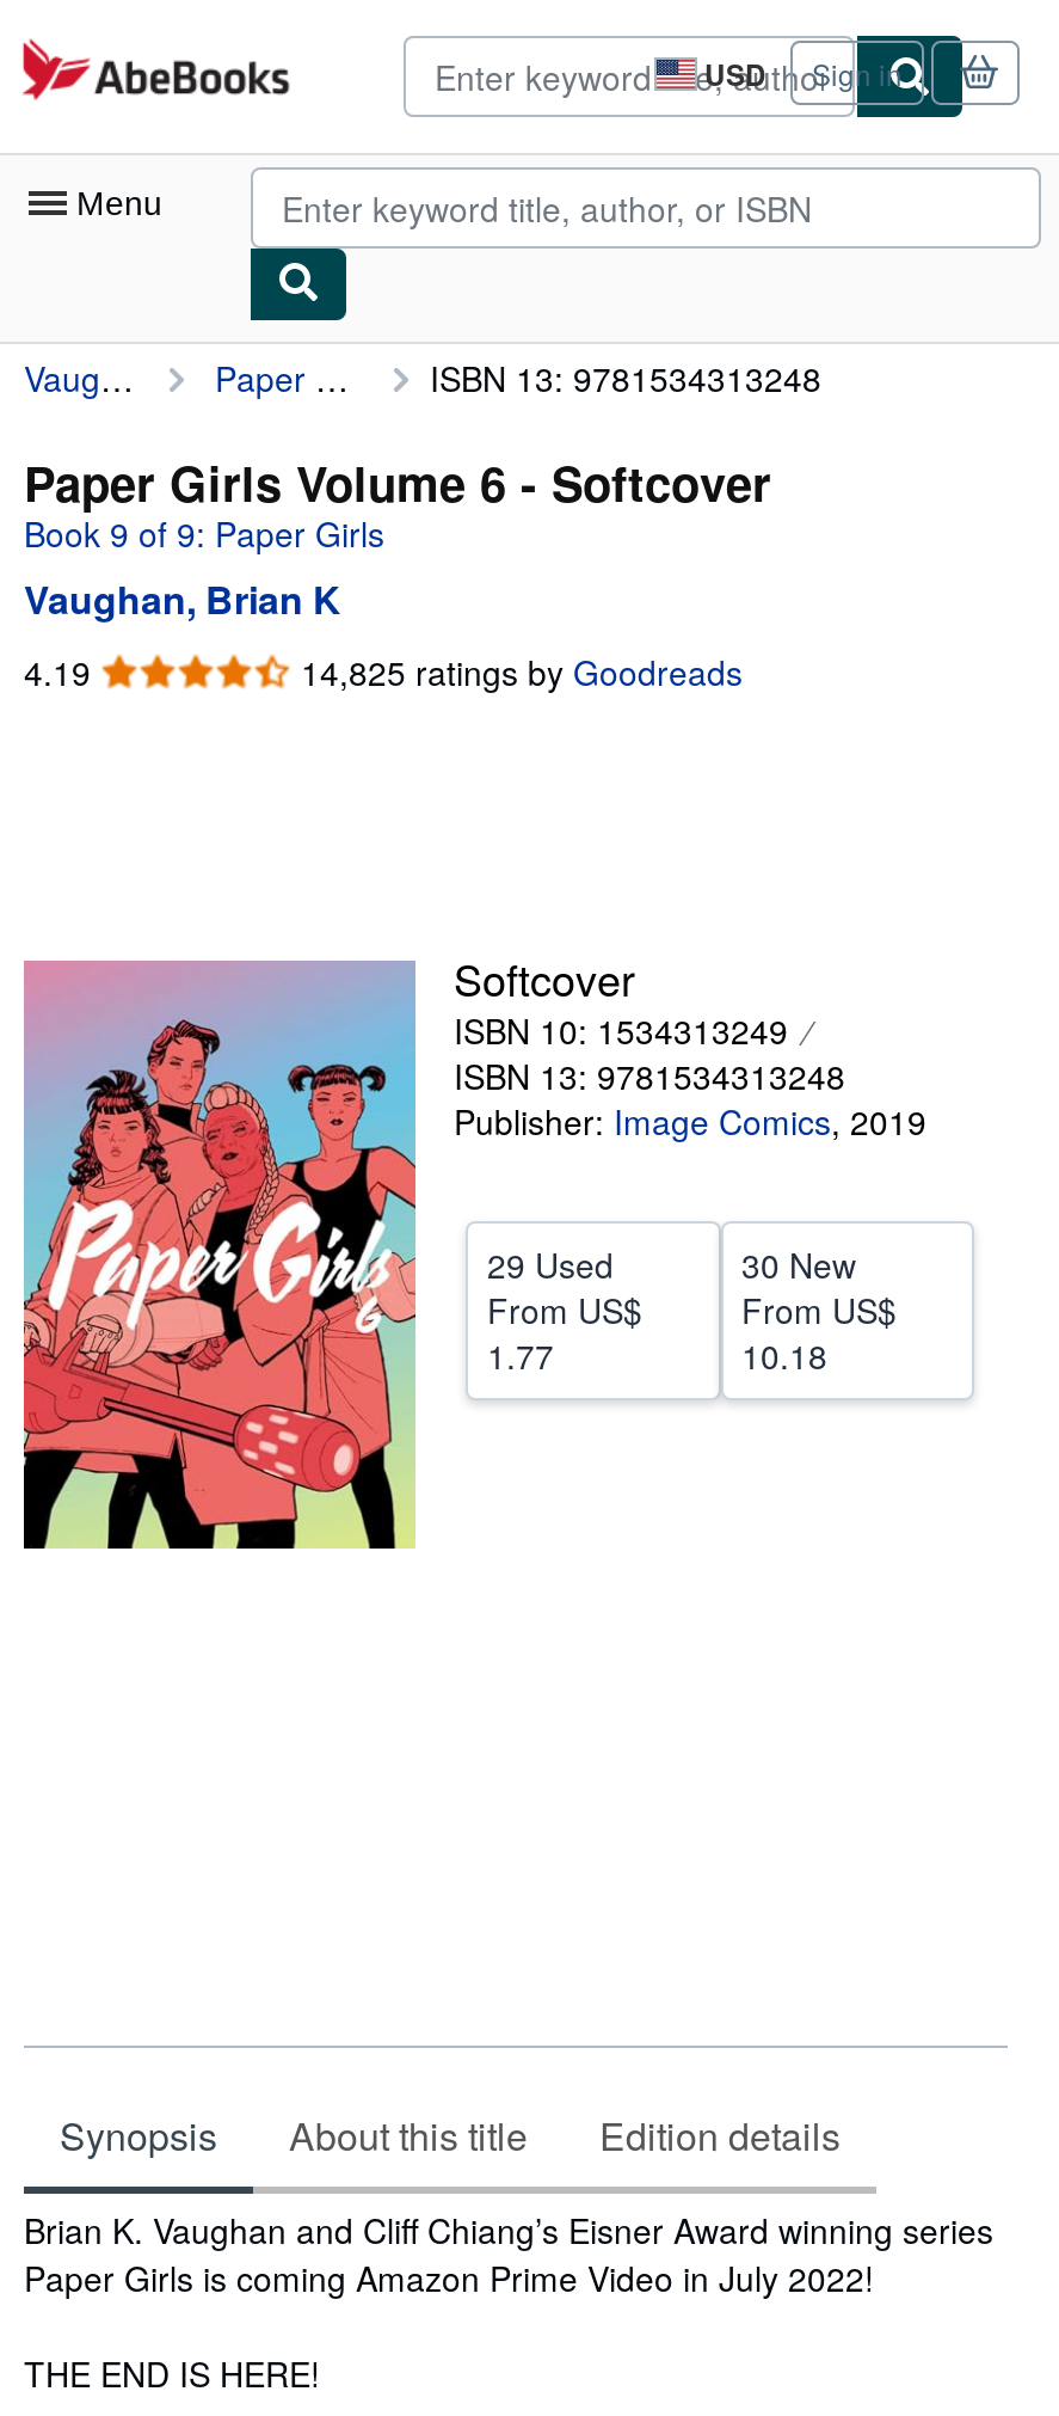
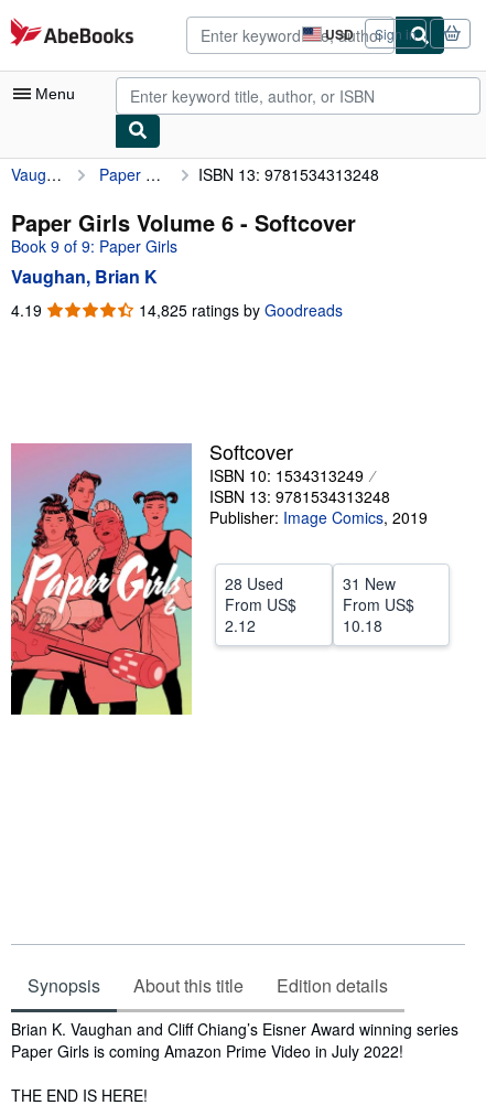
[487,1240,614,1288] 29 Used -> [225,572,283,594] 28 Used
[741,1240,856,1288] 30 New -> [342,572,395,594] 31 New
[487,1331,554,1379] 1.77 -> [225,614,256,636] 2.12

